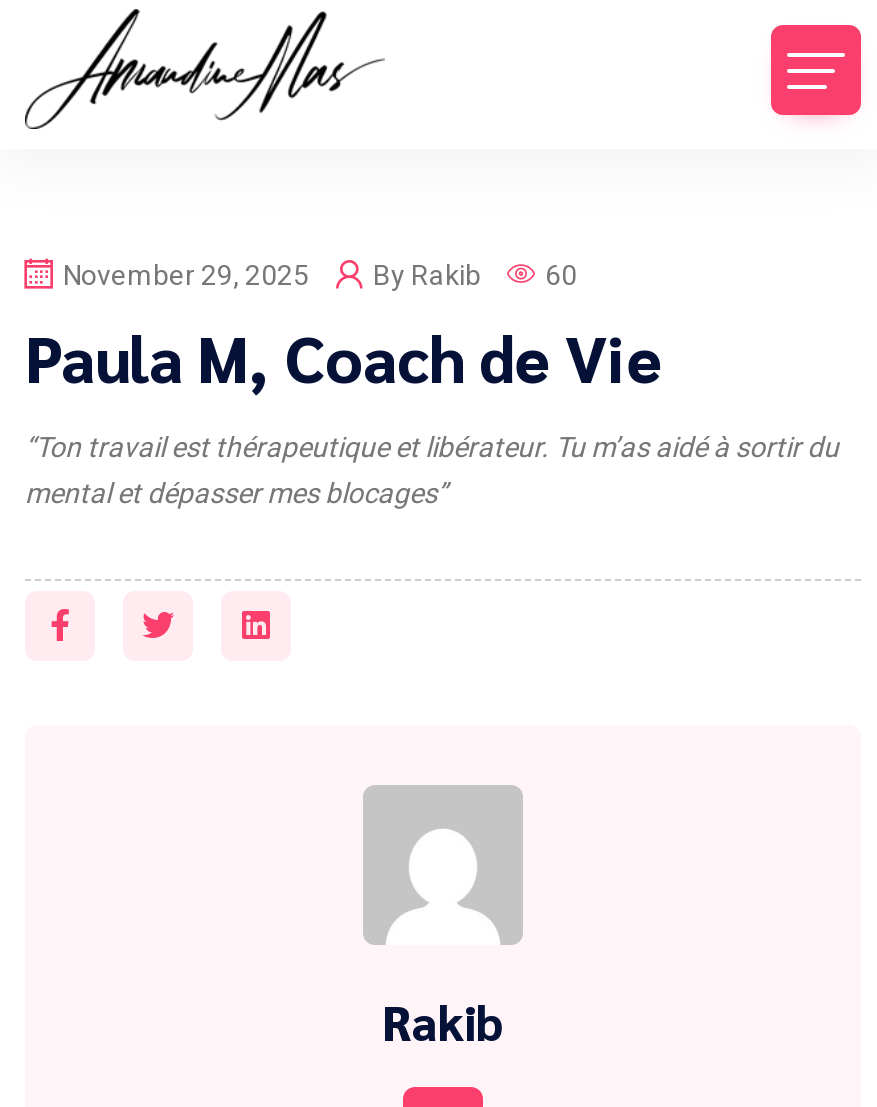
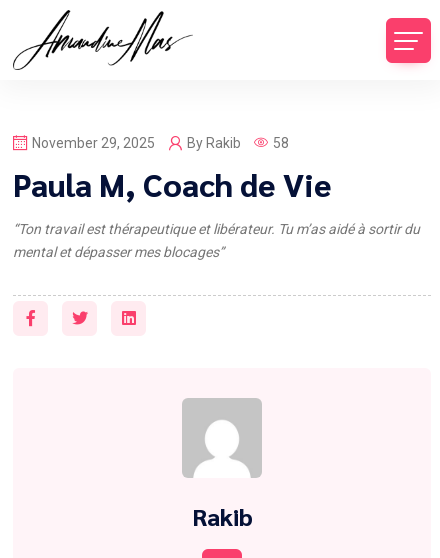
[57,259,577,291] November 29, 2025 By Rakib 60 -> [29,135,289,151] November 29, 2025 By Rakib 58

